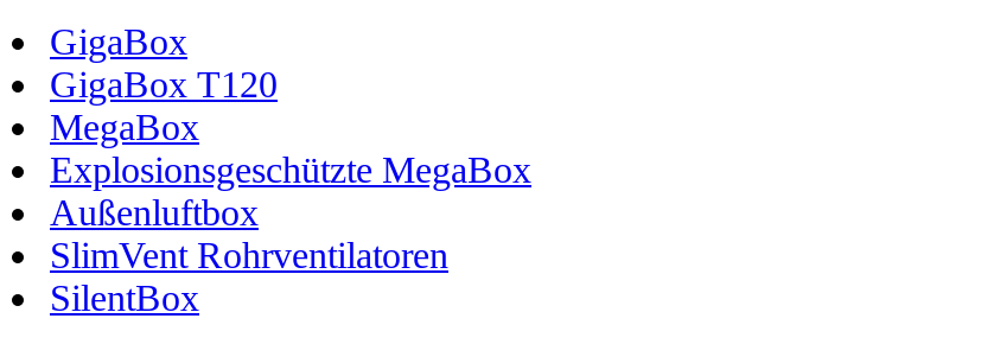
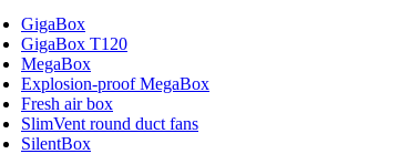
[50,150,531,276] Explosionsgeschützte MegaBox | Außenluftbox | SlimVent Rohrventilatoren -> [21,75,209,133] Explosion-proof MegaBox | Fresh air box | SlimVent round duct fans

